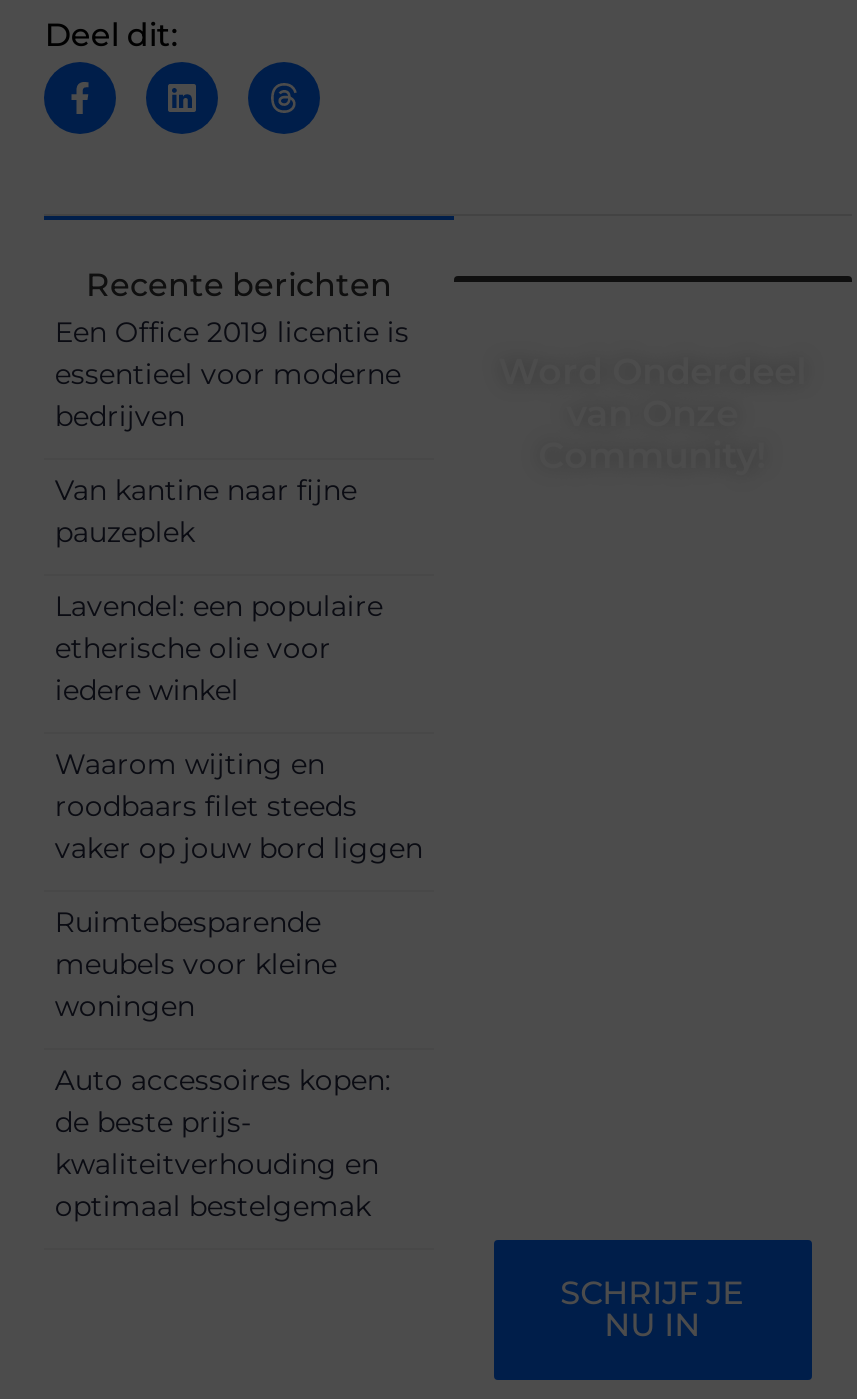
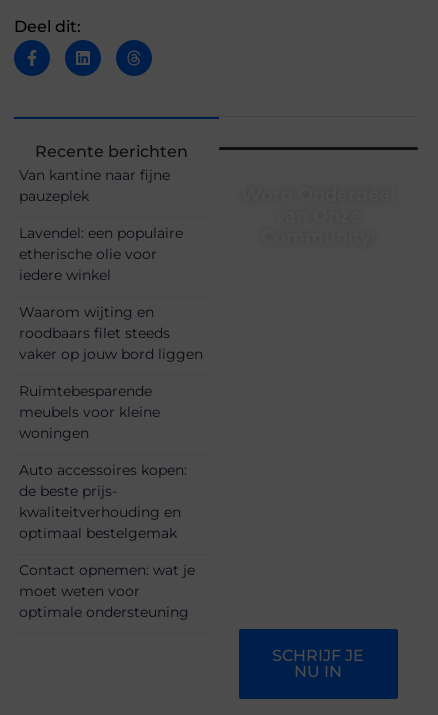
[55,314,409,434] Een Office 2019 licentie is | essentieel voor moderne | bedrijven -> none
moved [55,472,423,1224] -> [19,166,203,542]: Van kantine naar fijne | pauzeplek | Lavendel: een populaire | ... | kwaliteitverhouding en | optimaal bestelgemak
none -> [19,561,195,621] Contact opnemen: wat je | moet weten voor | optimale ondersteuning

